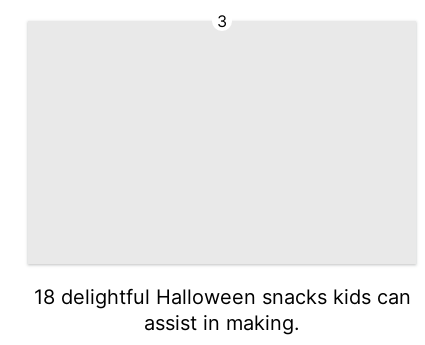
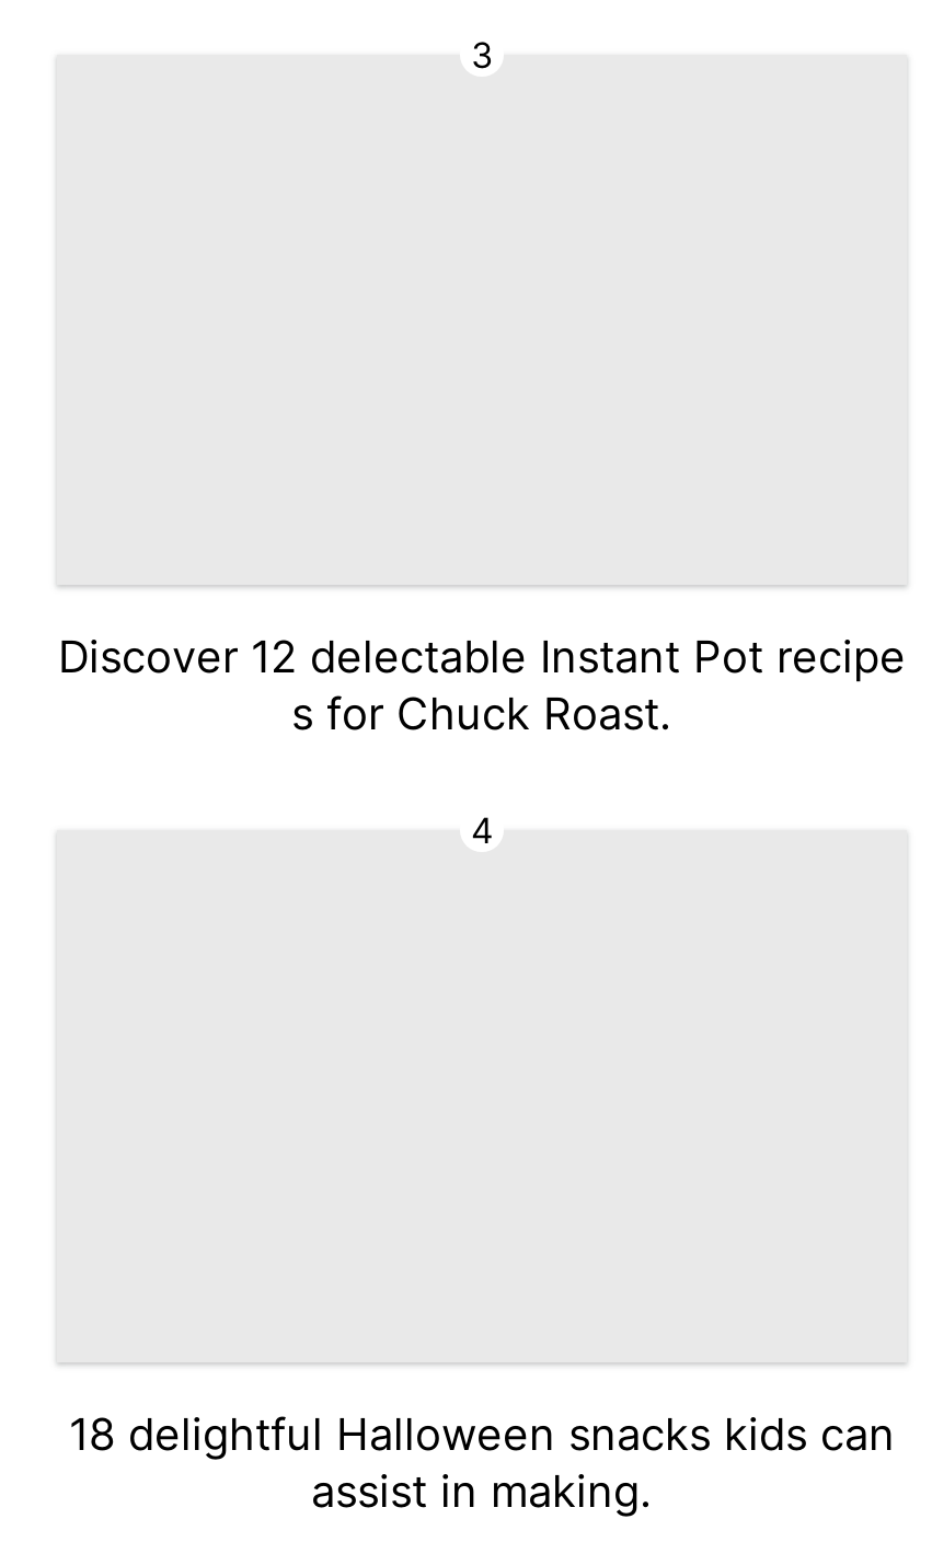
none -> [58,631,906,852] Discover 12 delectable Instant Pot recipe | s for Chuck Roast. | 4

